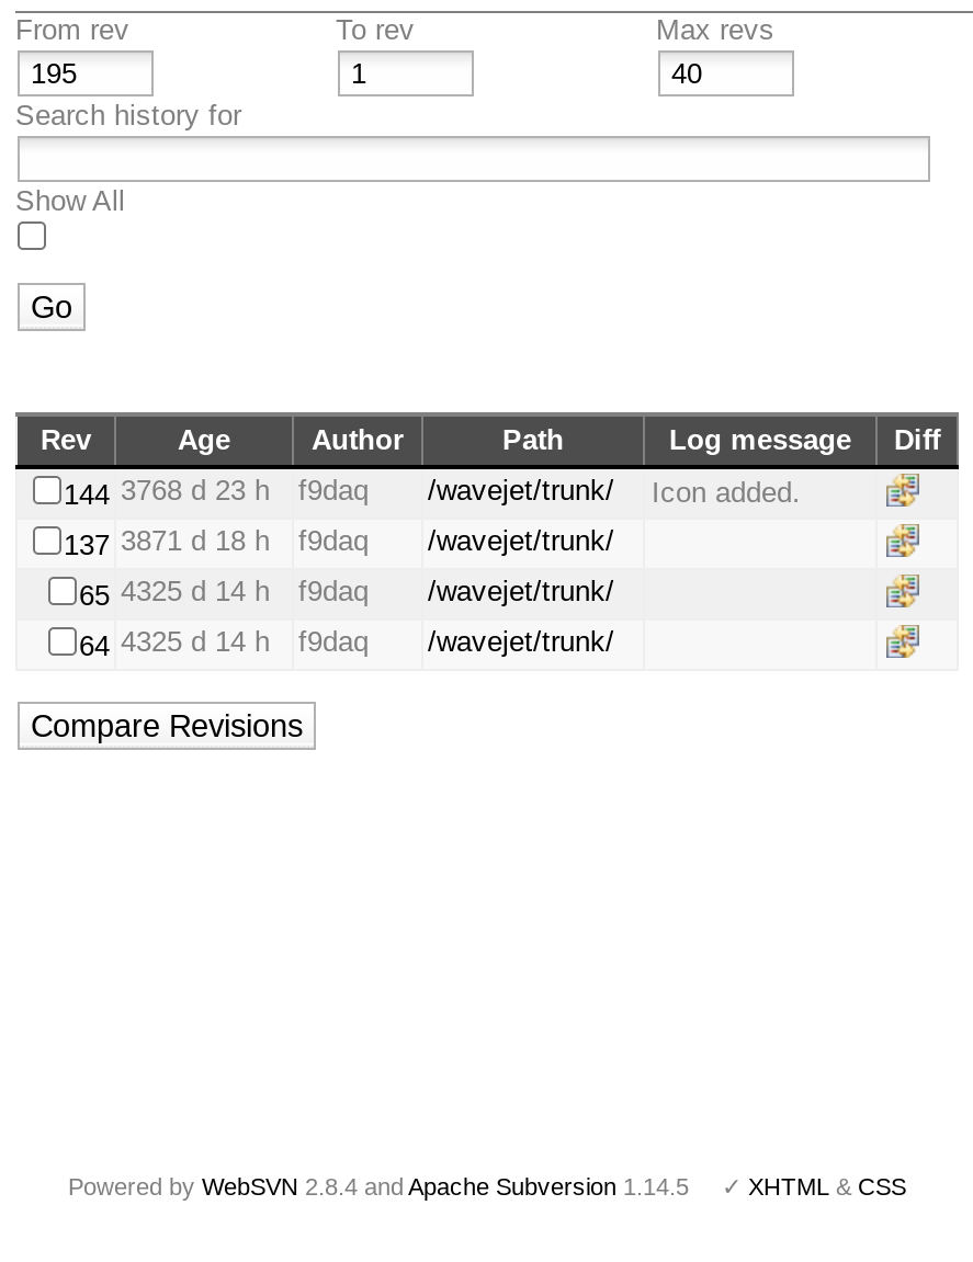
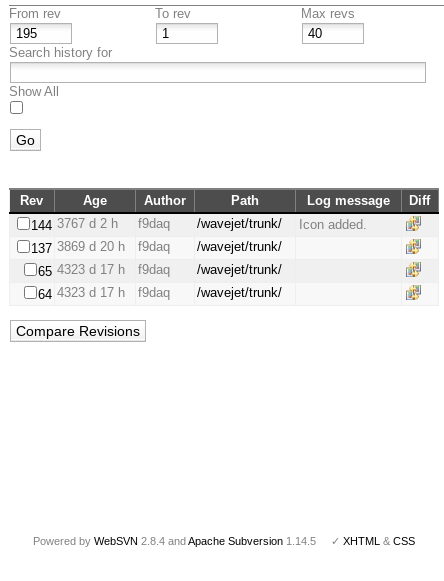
[64,474,801,511] 144 3768 d 23 h f9daq /wavejet/trunk/ Icon added. -> [31,216,367,233] 144 3767 d 2 h f9daq /wavejet/trunk/ Icon added.
[64,524,614,562] 137 3871 d 18 h f9daq /wavejet/trunk/ -> [31,239,282,256] 137 3869 d 20 h f9daq /wavejet/trunk/
[79,575,614,612] 65 4325 d 14 h f9daq /wavejet/trunk/ -> [38,262,282,279] 65 4323 d 17 h f9daq /wavejet/trunk/
[79,625,614,662] 64 4325 d 14 h f9daq /wavejet/trunk/ -> [38,285,282,302] 64 4323 d 17 h f9daq /wavejet/trunk/

